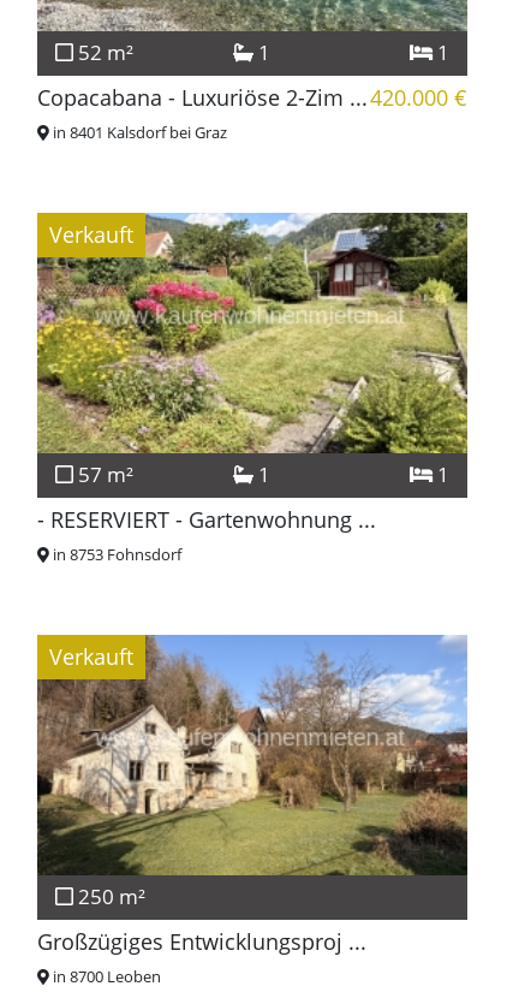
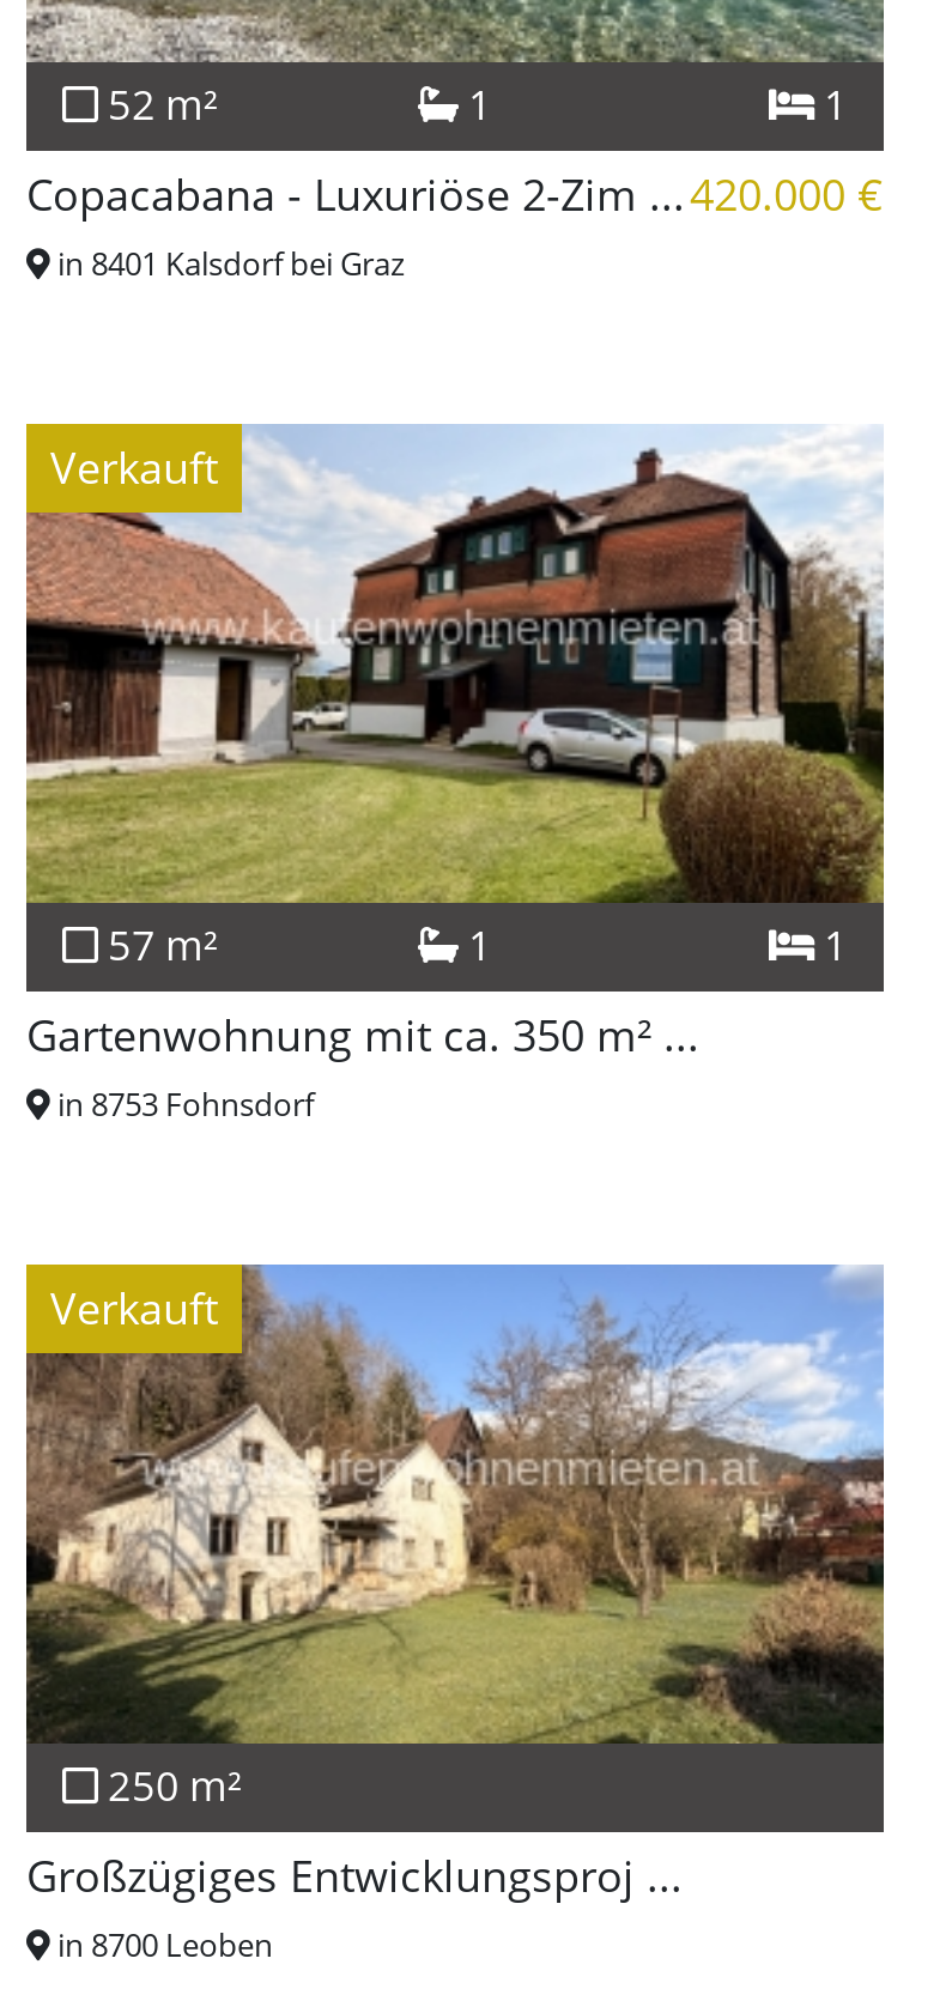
[36,212,469,455] [image] -> [24,424,886,903] [image]
[37,505,376,534] - RESERVIERT - Gartenwohnung ... -> [26,1006,699,1063] Gartenwohnung mit ca. 350 m² ...

